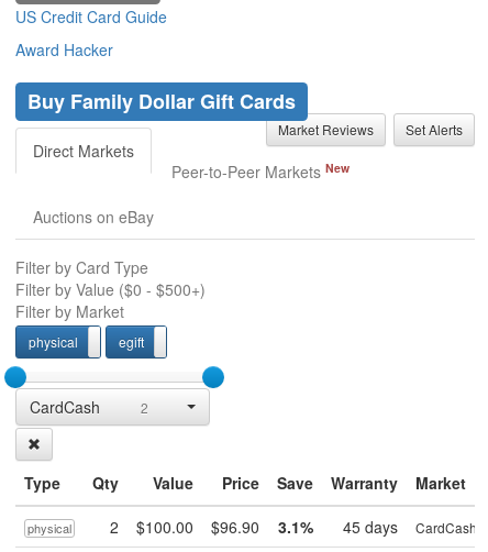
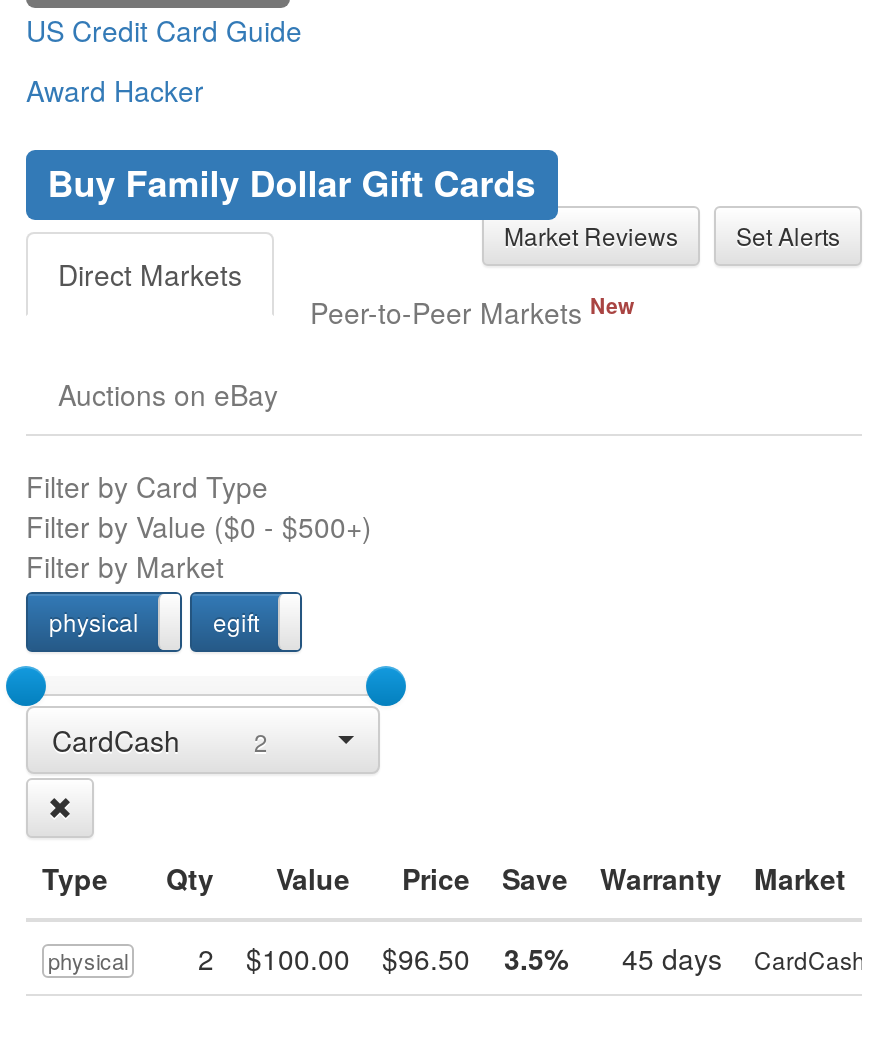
[211,516,259,538] $96.90 -> [382,939,470,979] $96.50
[278,516,313,538] 3.1% -> [504,939,568,979] 3.5%

